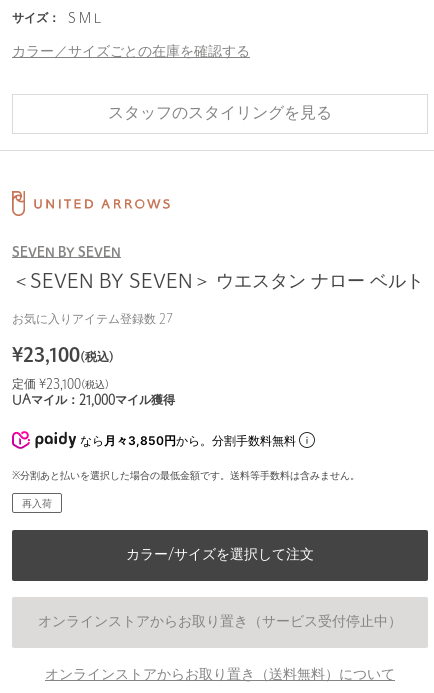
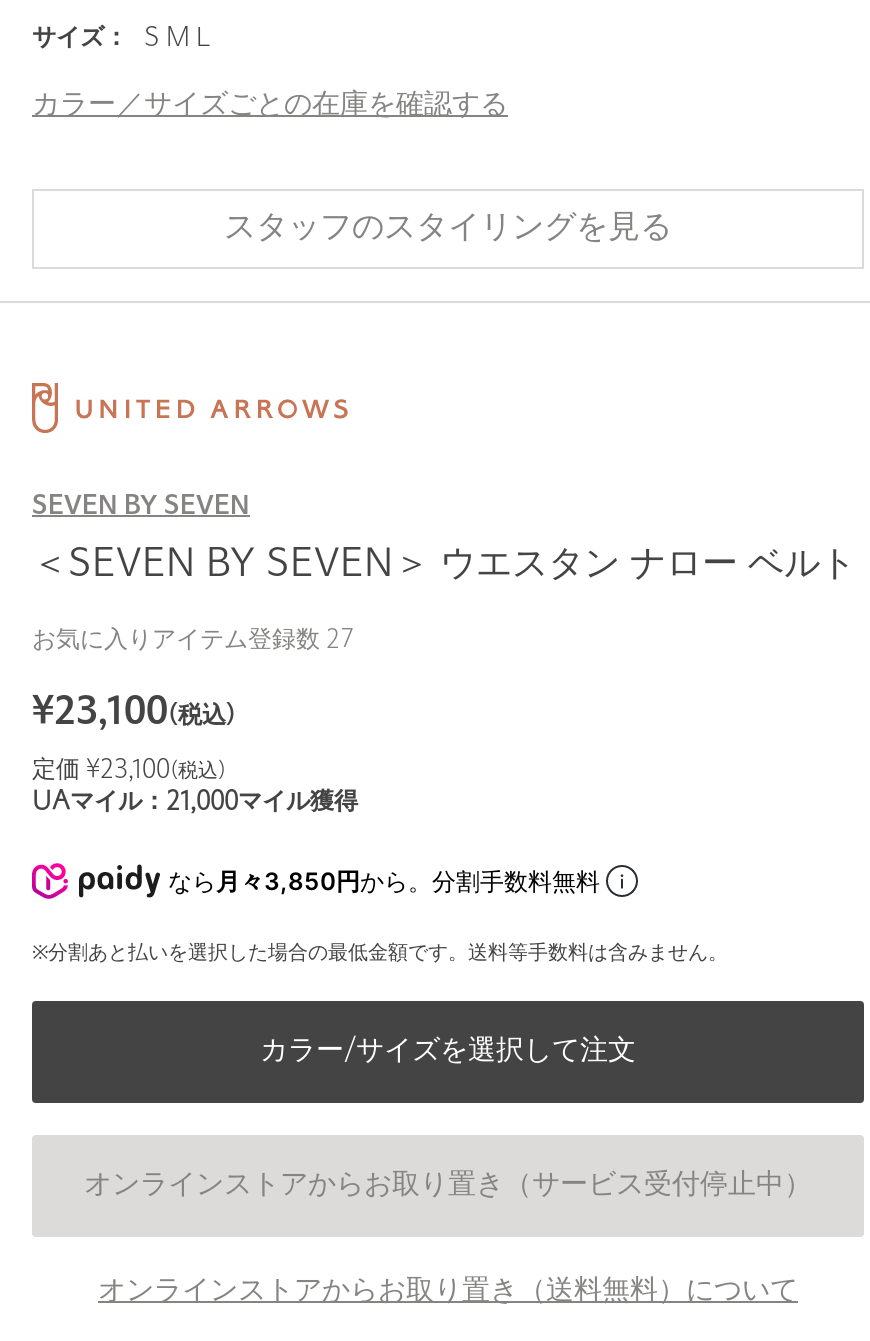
[22,499,52,510] 再入荷 -> none

